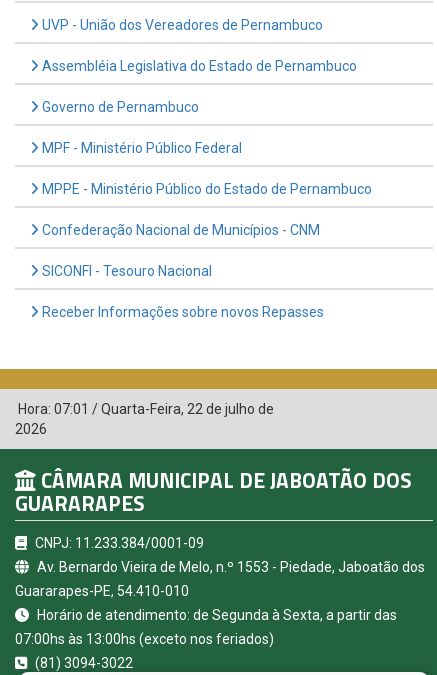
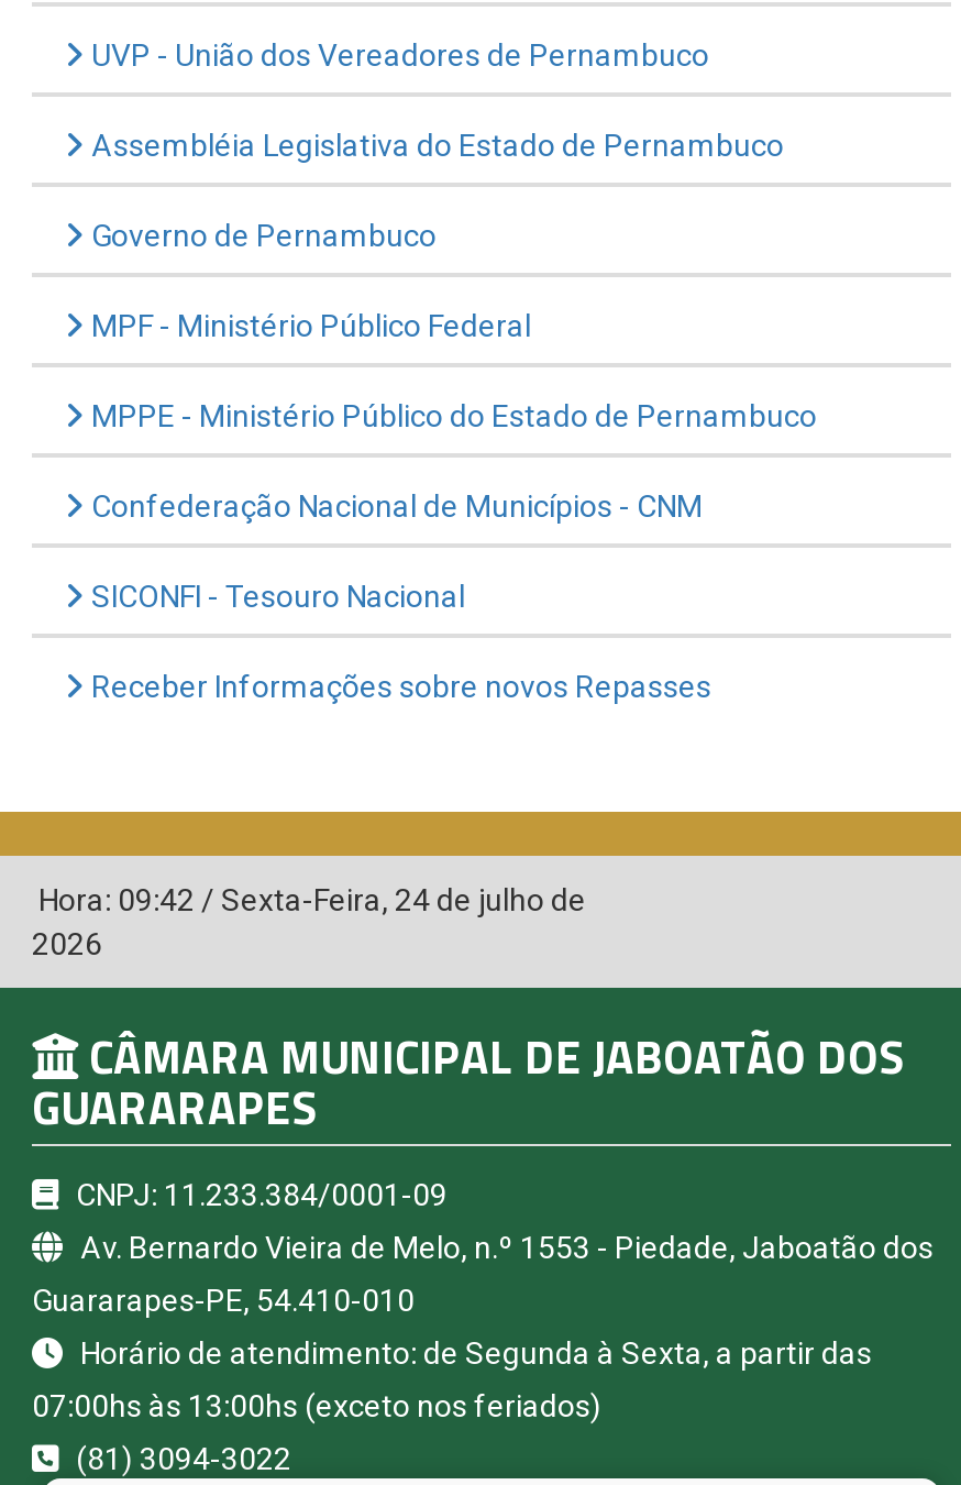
[15,400,274,416] Hora: 07:01 / Quarta-Feira, 22 de julho de -> [32,881,586,916] Hora: 09:42 / Sexta-Feira, 24 de julho de

